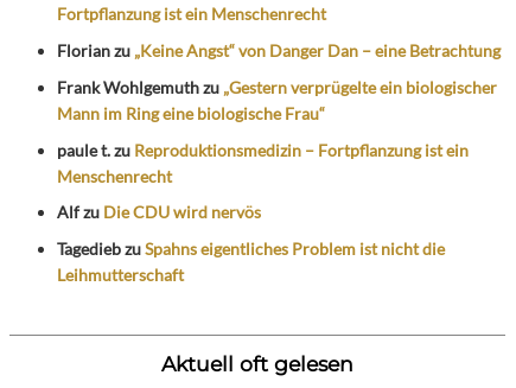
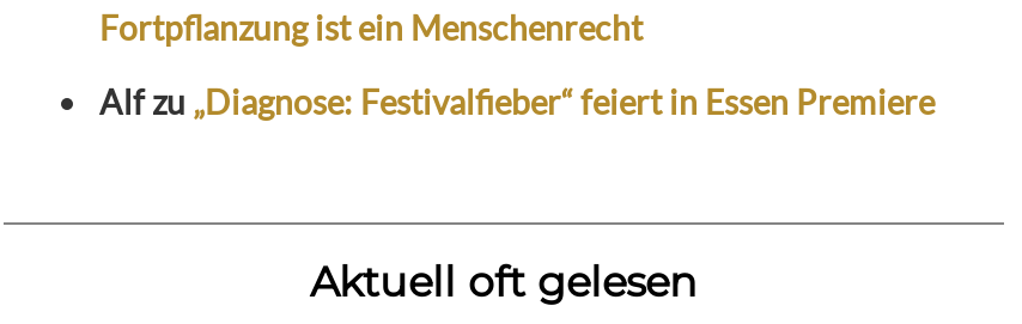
[57,40,501,285] Florian zu „Keine Angst“ von Danger Dan – eine Betrachtung | Frank Wohlgemuth zu „Gestern verprügelte ein biologischer | Mann im Ring eine biologische Frau“ | paule t. zu Reproduktionsmedizin – Fortpflanzung ist ein | Menschenrecht | Alf zu Die CDU wird nervös | Tagedieb zu Spahns eigentliches Problem ist nicht die | Leihmutterschaft -> [99,81,935,122] Alf zu „Diagnose: Festivalfieber“ feiert in Essen Premiere

